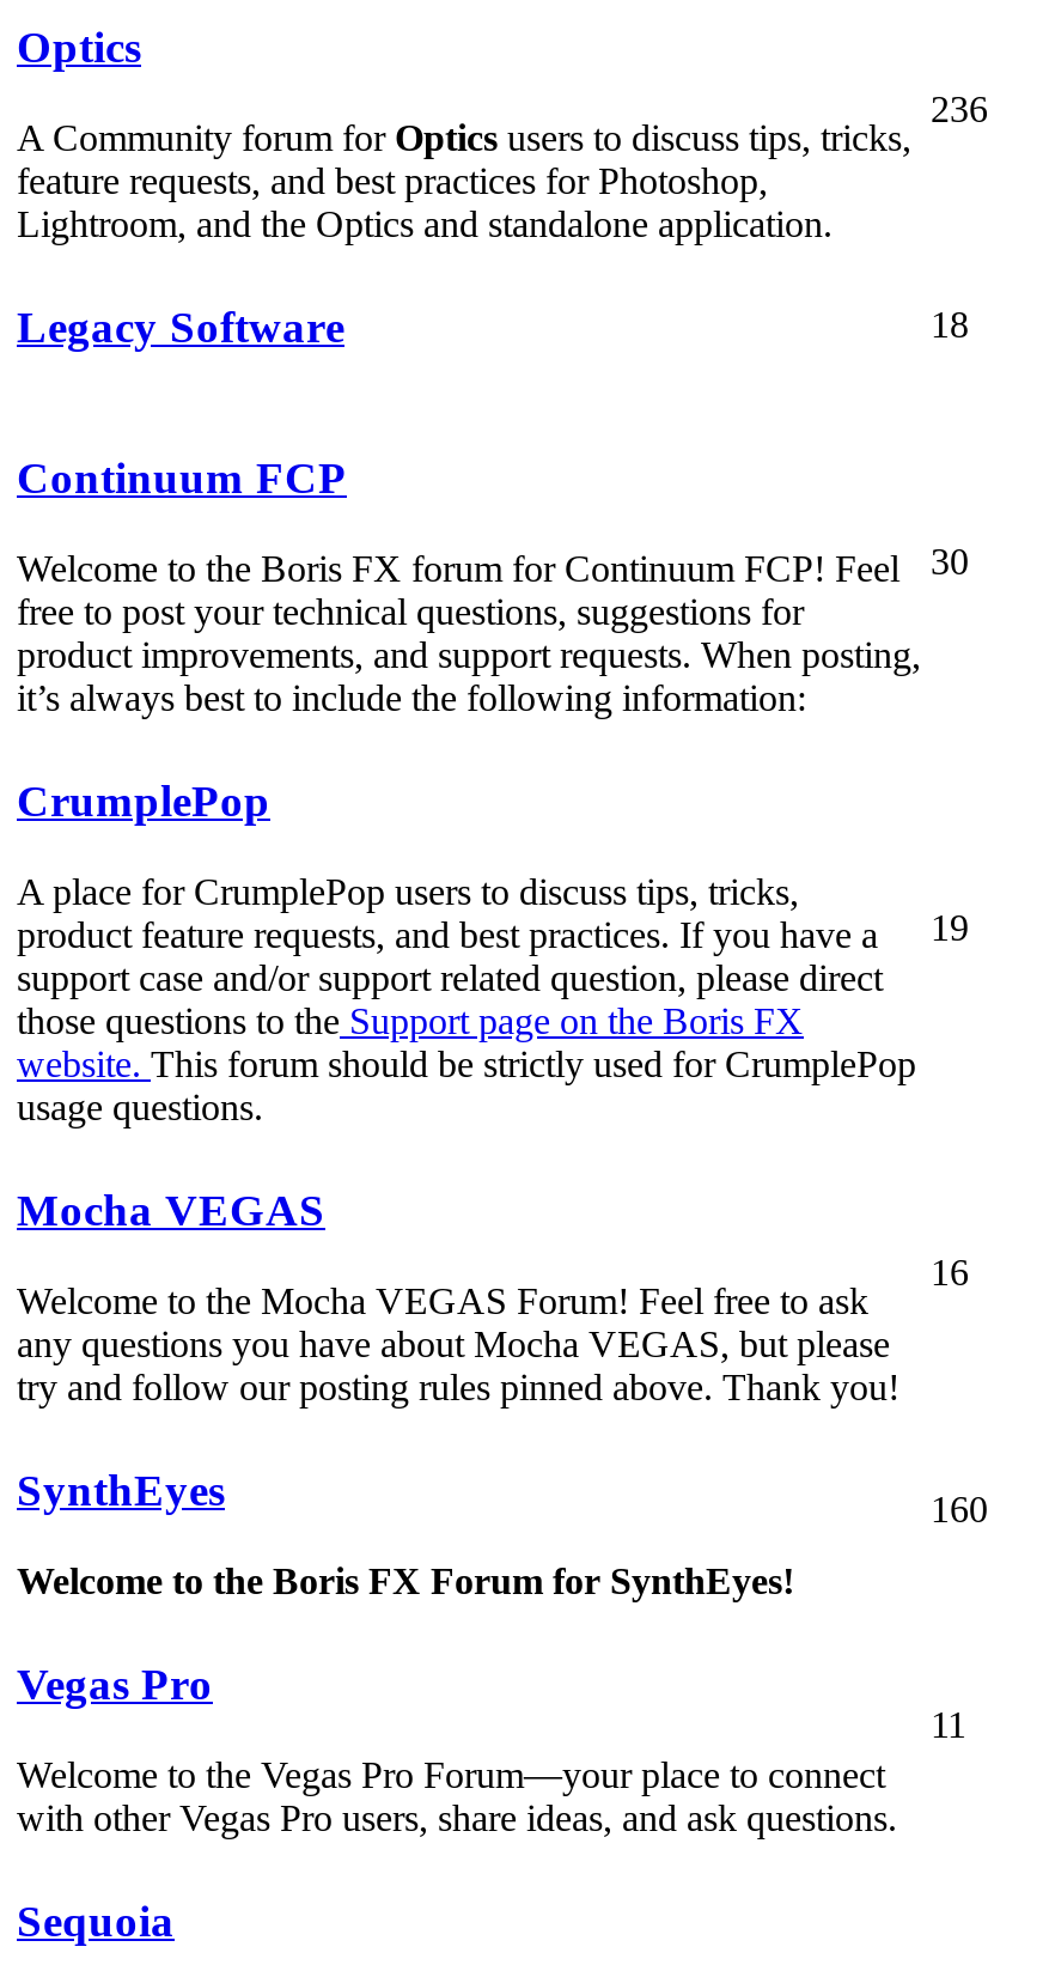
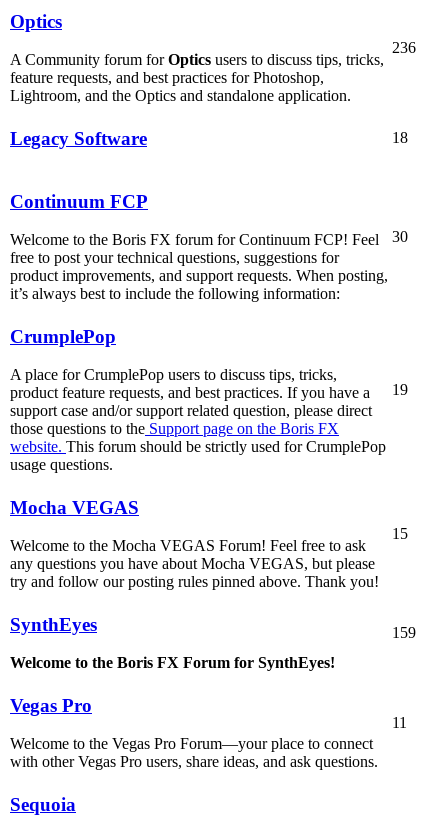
[931,1252,969,1292] 16 -> [392,525,408,542] 15
[931,1489,988,1529] 160 -> [392,624,416,641] 159

